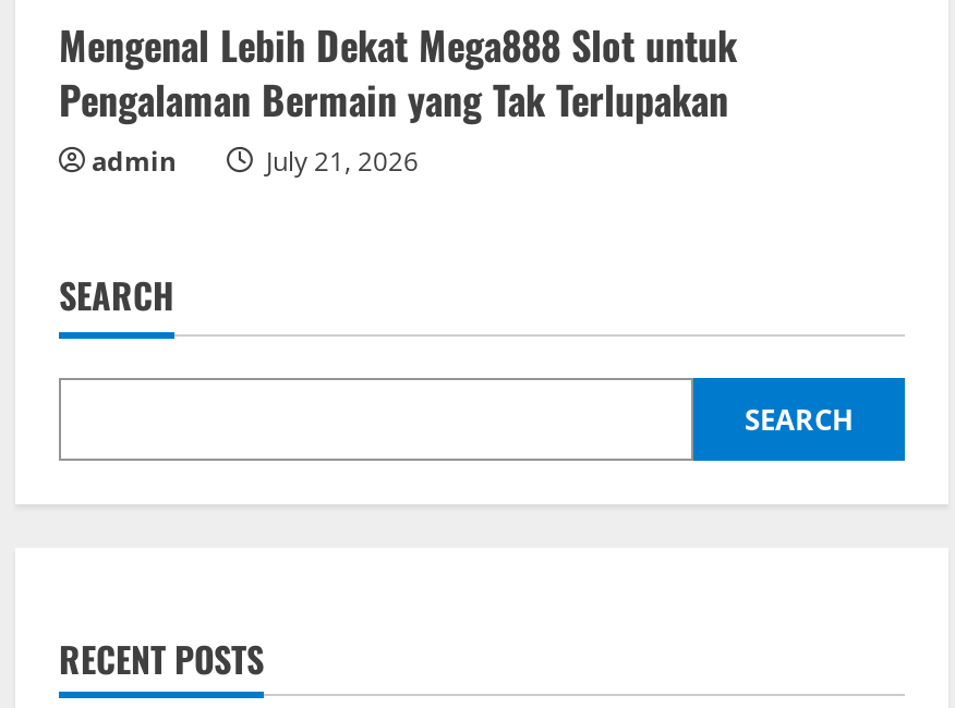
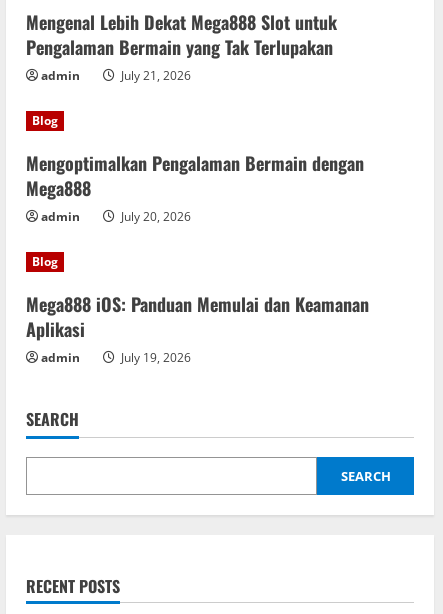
none -> [26,112,369,366] Blog | Mengoptimalkan Pengalaman Bermain dengan | Mega888 | admin | July 20, 2026 | Blog | Mega888 iOS: Panduan Memulai dan Keamanan | Aplikasi | admin | July 19, 2026

